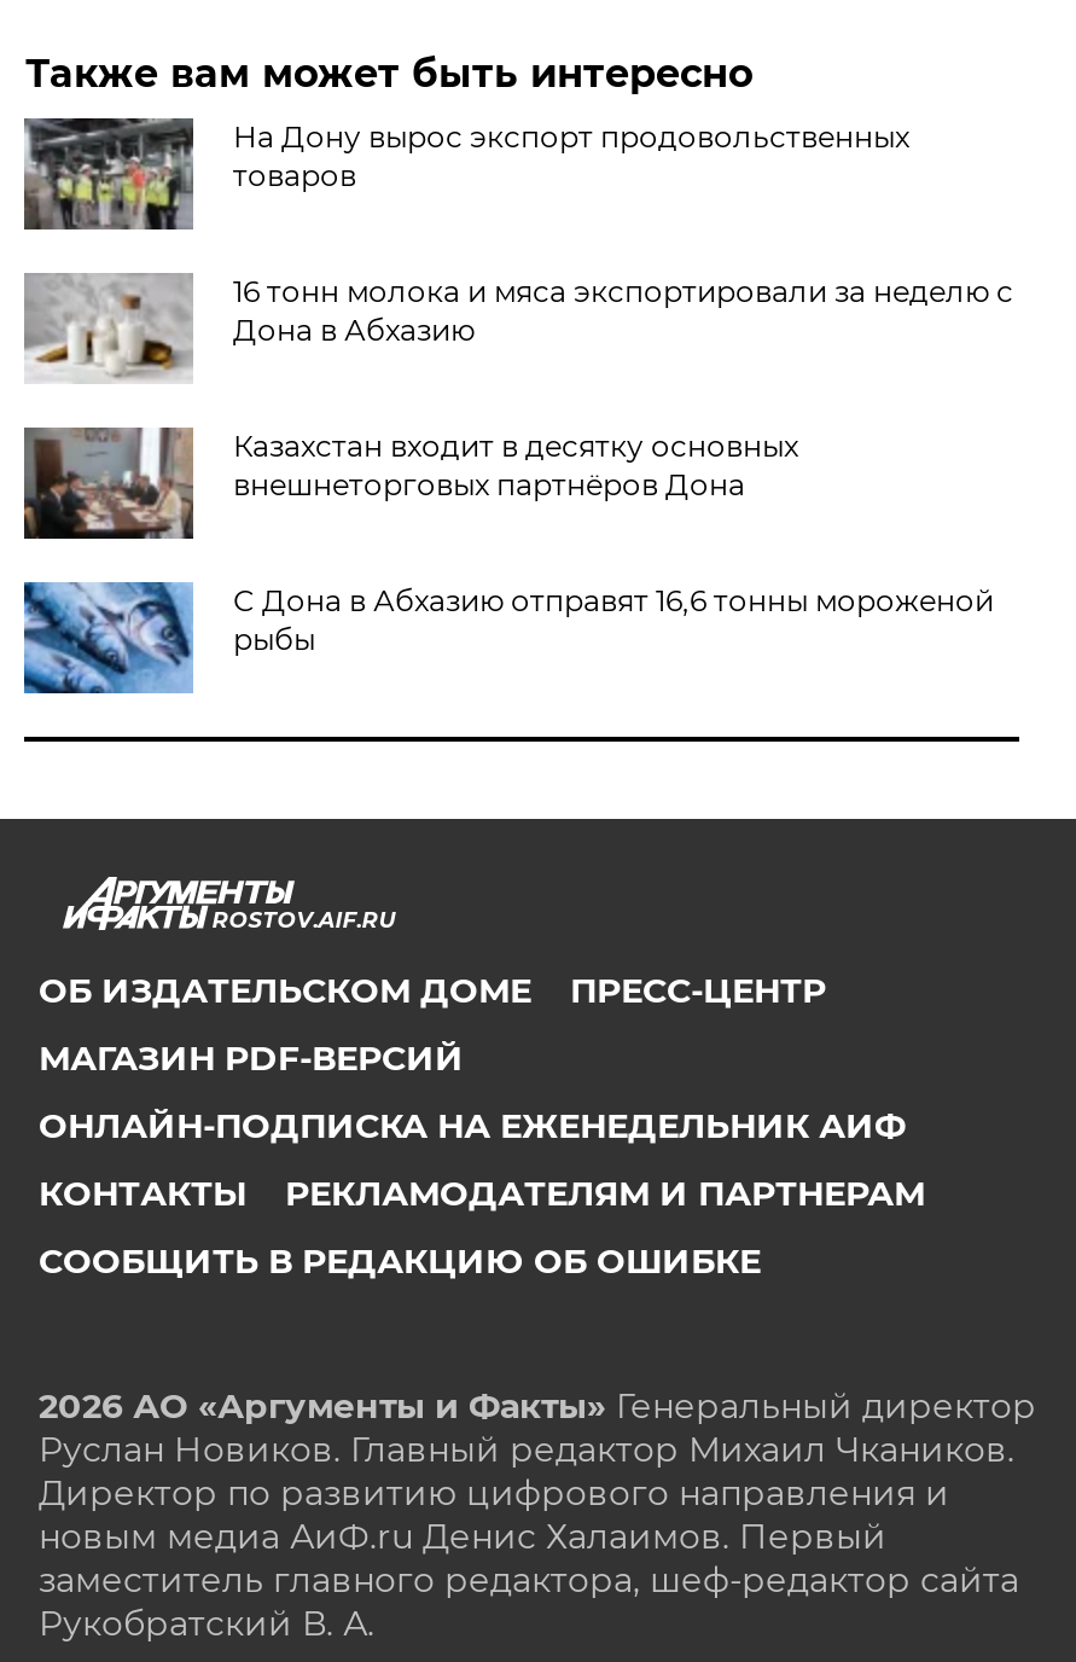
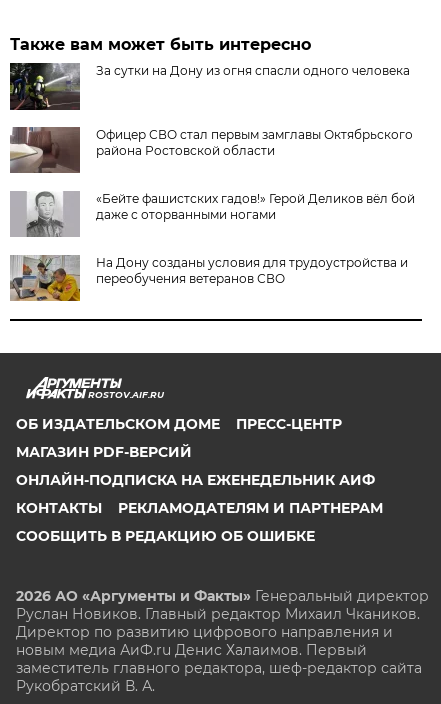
[22,116,909,232] [image] | На Дону вырос экспорт продовольственных | товаров -> [9,63,410,111] [image] | За сутки на Дону из огня спасли одного человека
[24,273,1013,384] [image] | 16 тонн молока и мяса экспортировали за неделю с | Дона в Абхазию -> [9,127,413,174] [image] | Офицер СВО стал первым замглавы Октябрьского | района Ростовской области
[24,425,798,541] [image] | Казахстан входит в десятку основных | внешнеторговых партнёров Дона -> [11,191,415,238] [image] | «Бейте фашистских гадов!» Герой Деликов вёл бой | даже с оторванными ногами
[22,580,994,696] [image] | С Дона в Абхазию отправят 16,6 тонны мороженой | рыбы -> [9,254,408,302] [image] | На Дону созданы условия для трудоустройства и | переобучения ветеранов СВО

